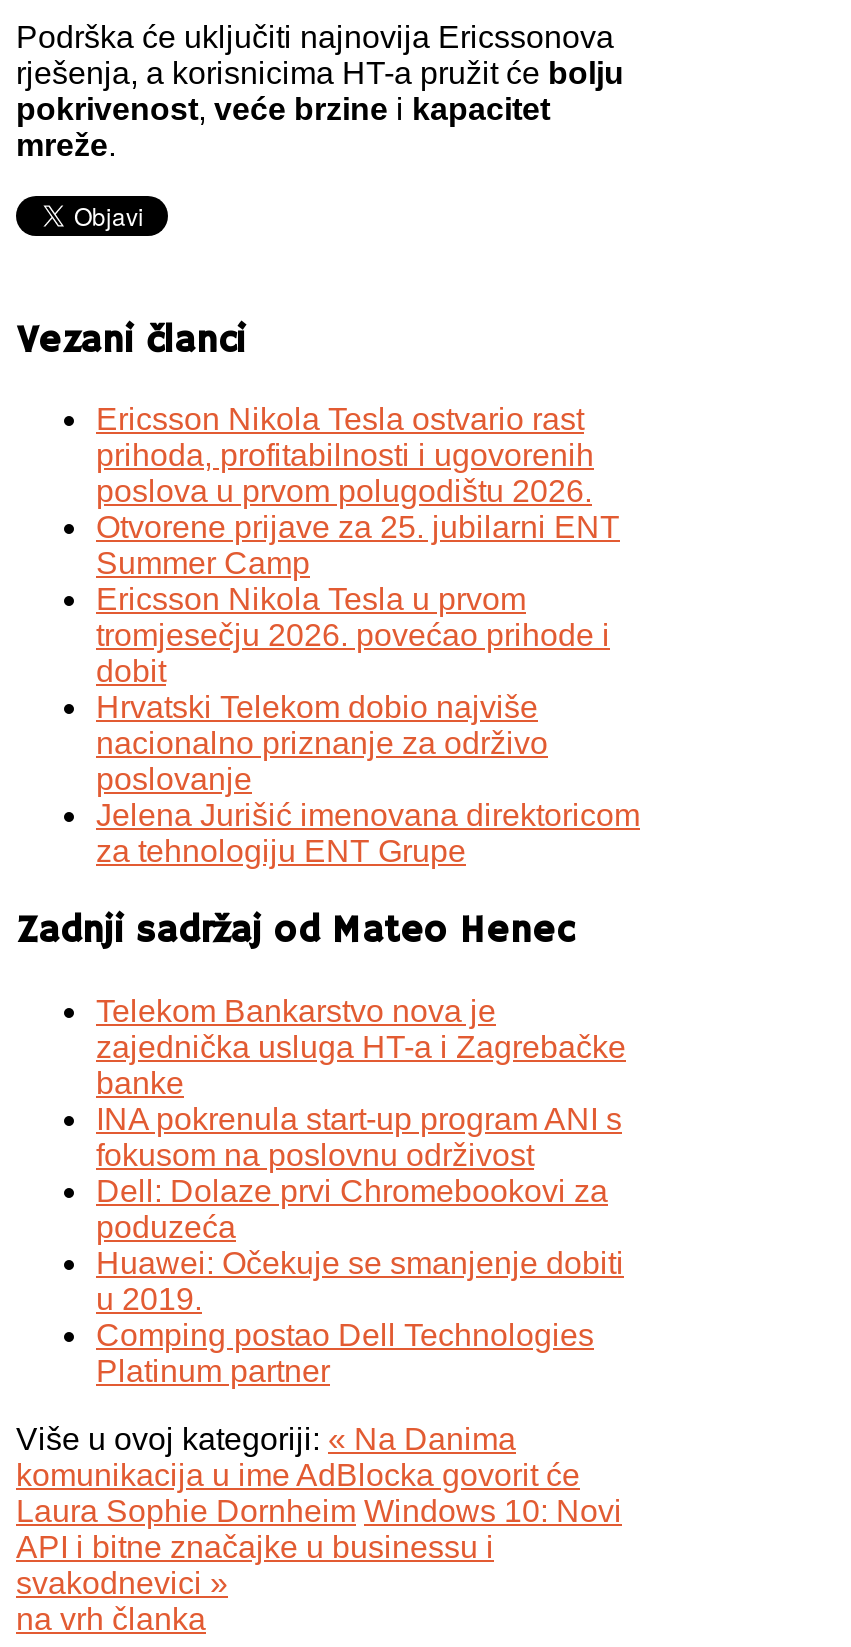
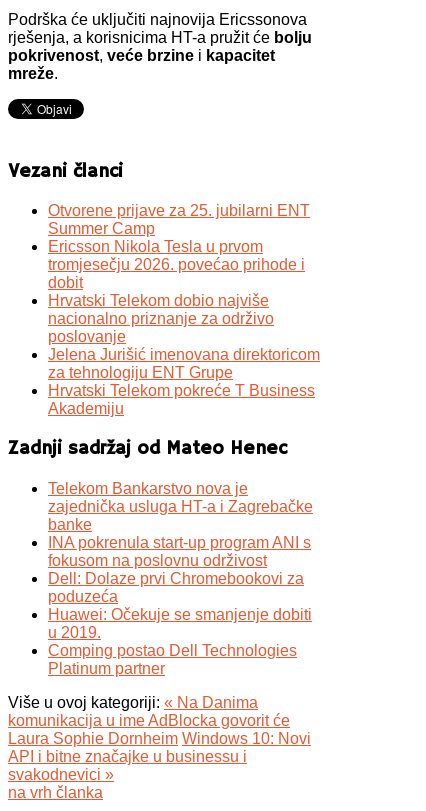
[96,403,594,509] Ericsson Nikola Tesla ostvario rast | prihoda, profitabilnosti i ugovorenih | poslova u prvom polugodištu 2026. -> none
moved [96,511,640,869] -> [48,202,320,381]: Otvorene prijave za 25. jubilarni ENT | Summer Camp | Ericsson Nikola Tesla u prvom | ... | Jelena Jurišić imenovana direktoricom | za tehnologiju ENT Grupe
none -> [48,382,315,417] Hrvatski Telekom pokreće T Business | Akademiju

